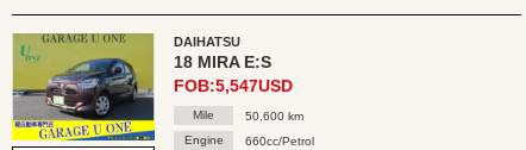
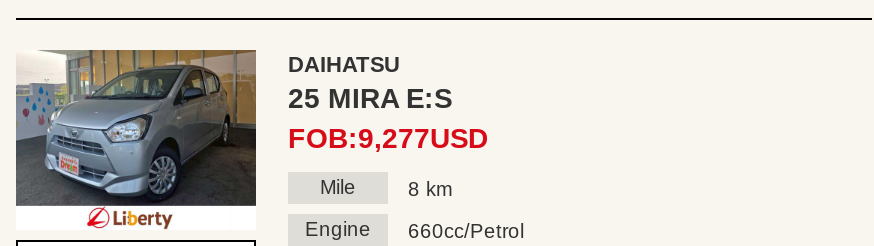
[11,32,293,142] [image] | 18 MIRA E:S | FOB:5,547USD -> [14,50,488,230] [image] | 25 MIRA E:S | FOB:9,277USD
[245,109,303,122] 50,600 km -> [408,177,452,199] 8 km

